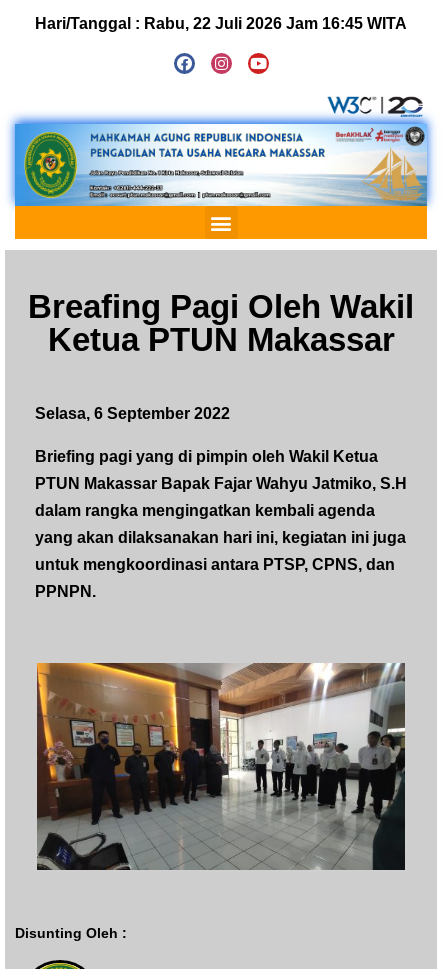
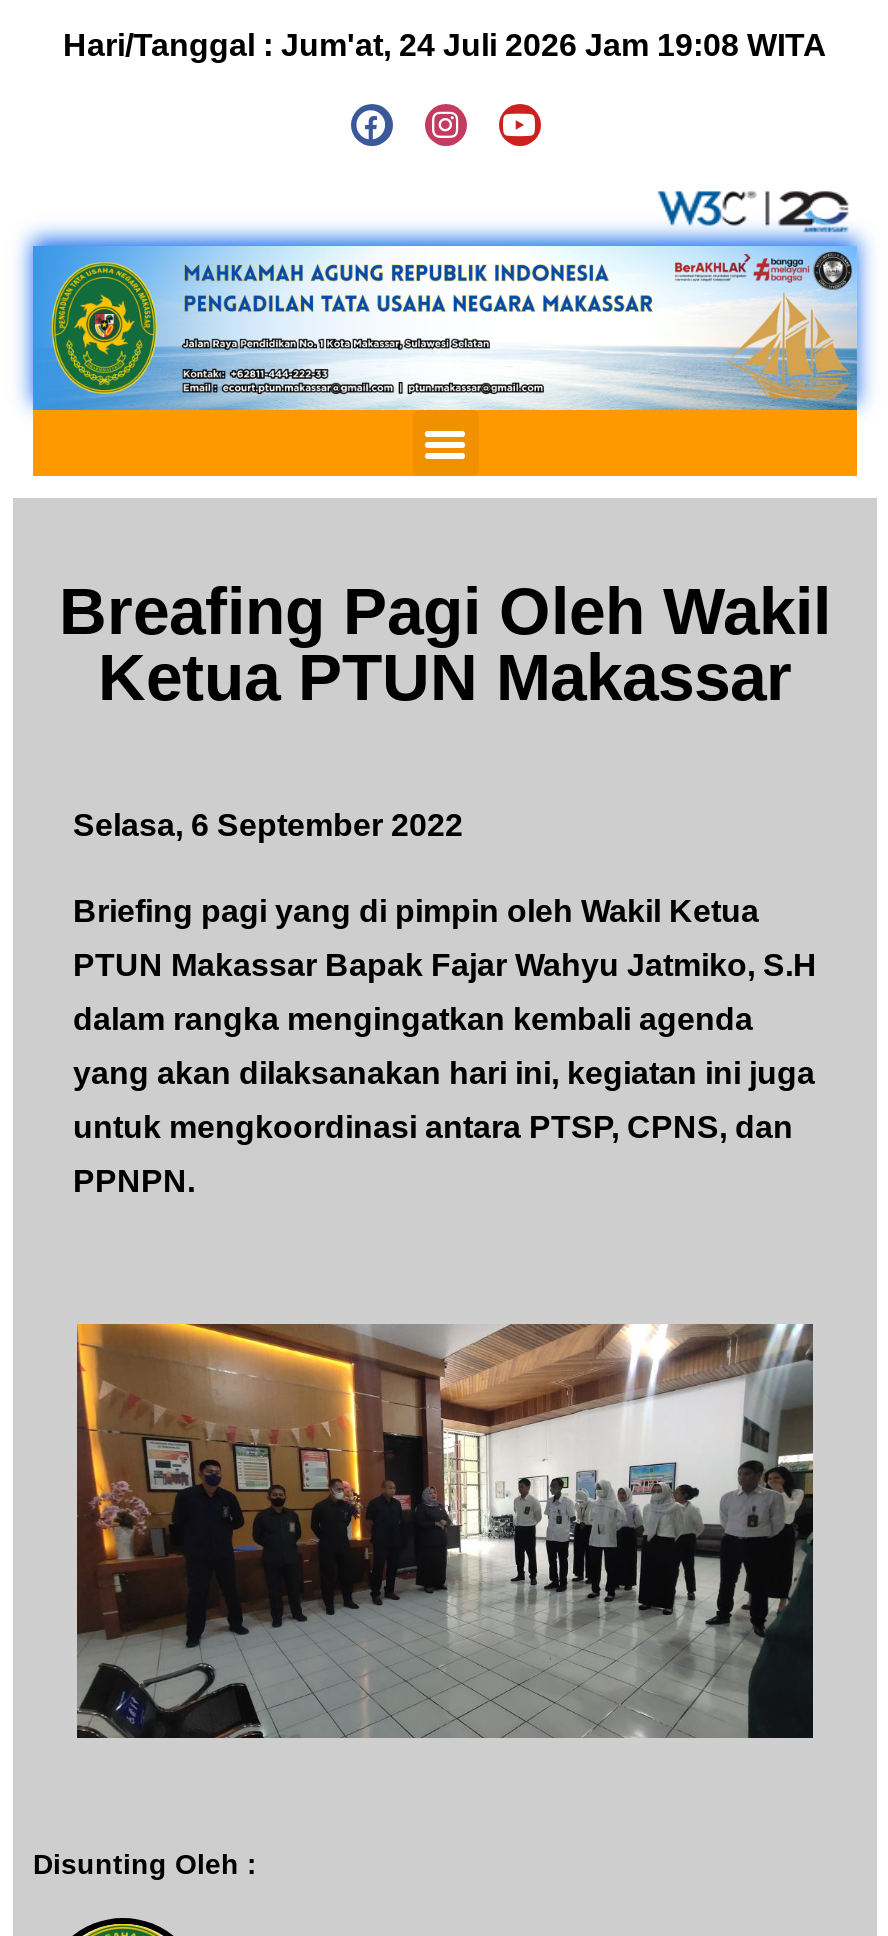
[35,15,407,32] Hari/Tanggal : Rabu, 22 Juli 2026 Jam 16:45 WITA -> [63,28,827,62] Hari/Tanggal : Jum'at, 24 Juli 2026 Jam 19:08 WITA

